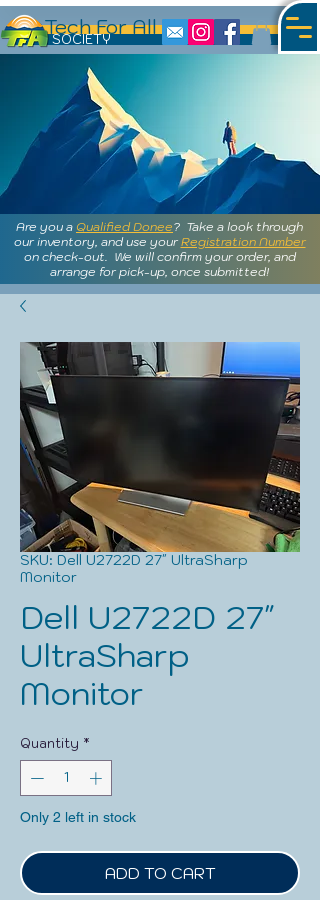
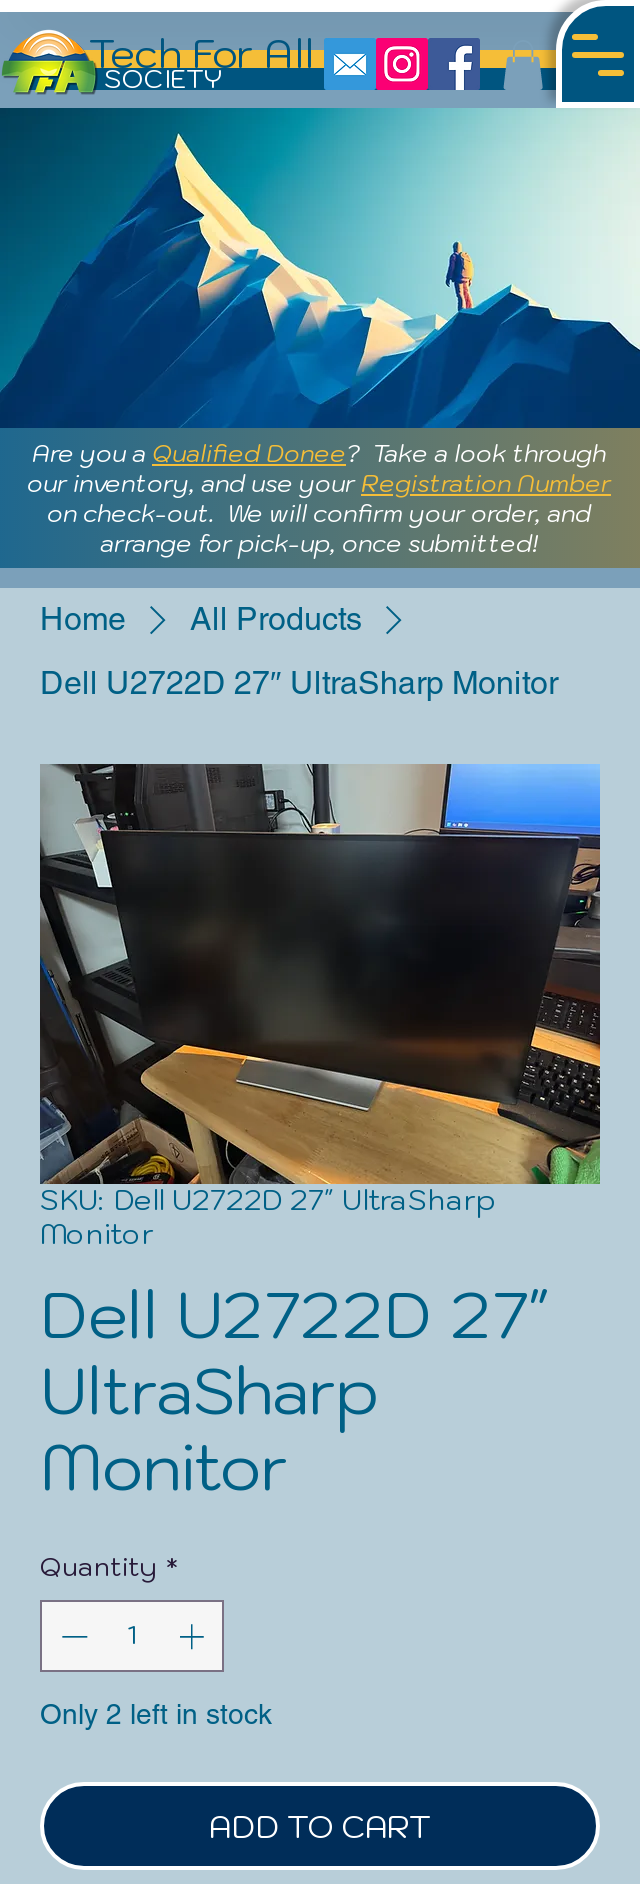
none -> [40,600,558,702] Home | All Products | Dell U2722D 27″ UltraSharp Monitor

